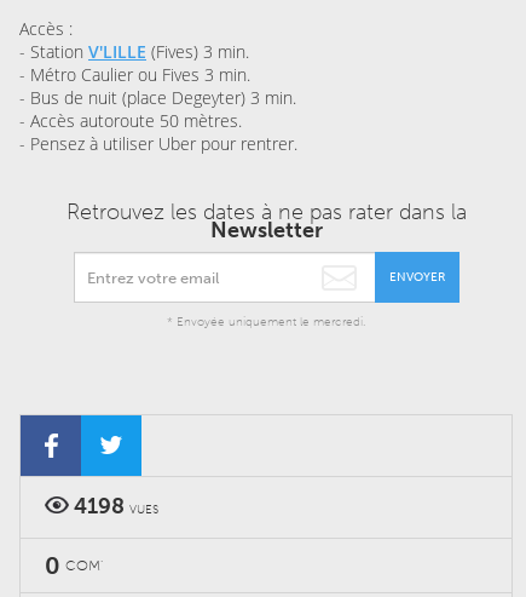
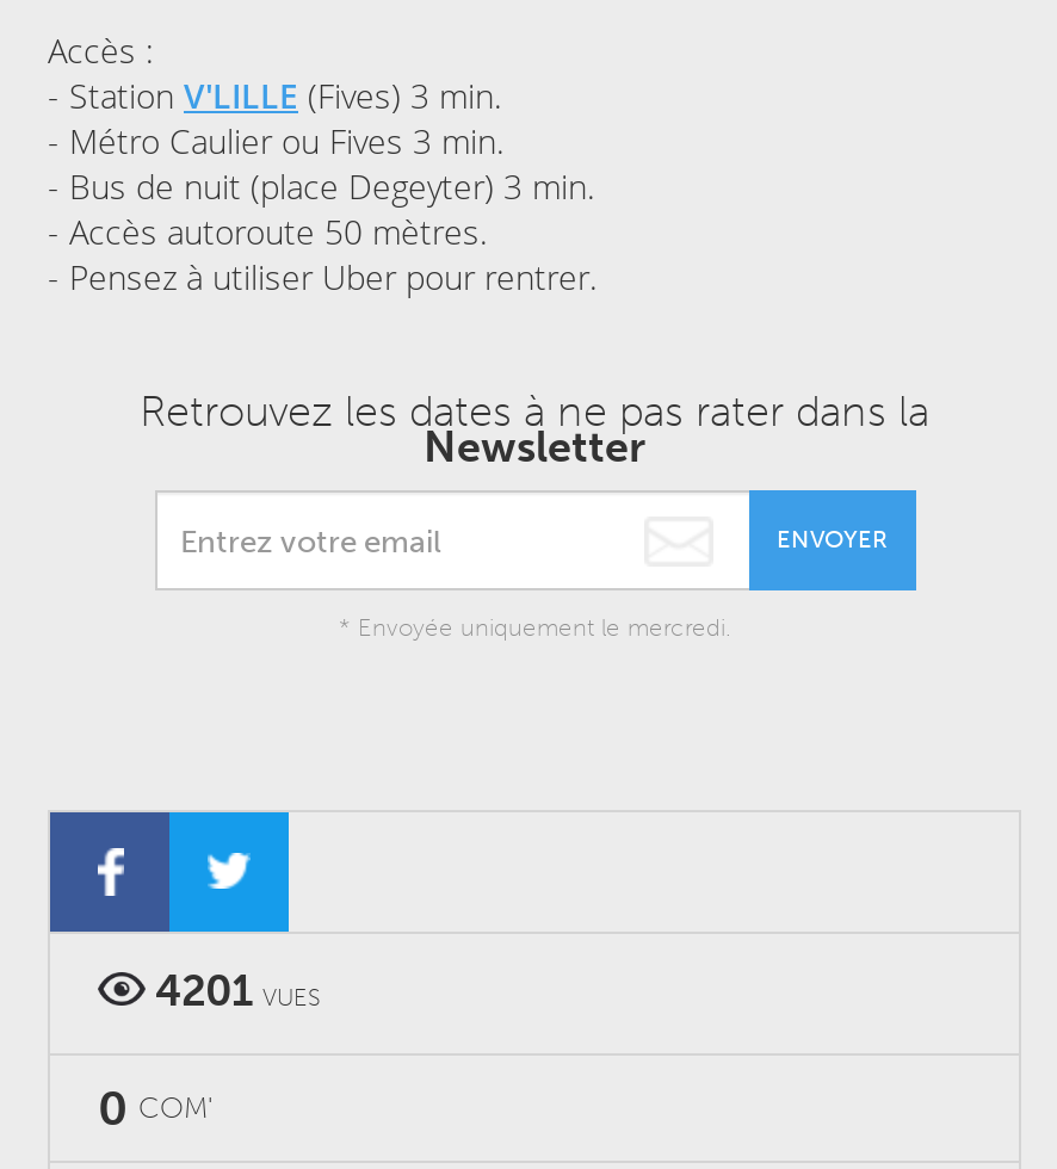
[74,493,158,520] 4198 VUES -> [155,966,320,1018] 4201 VUES

